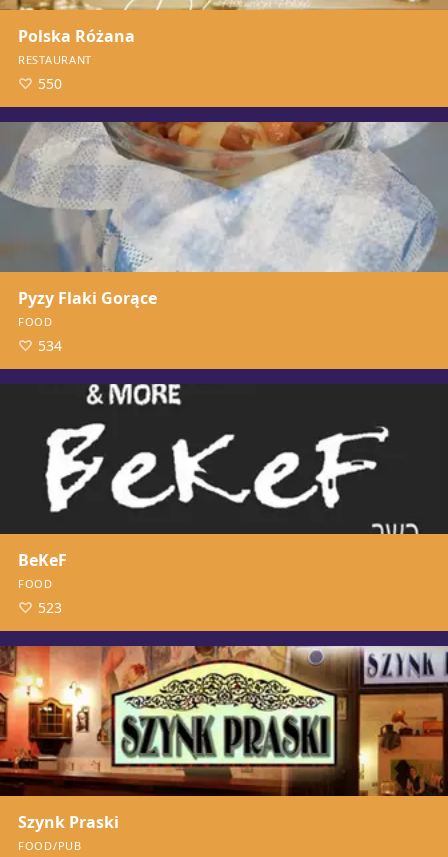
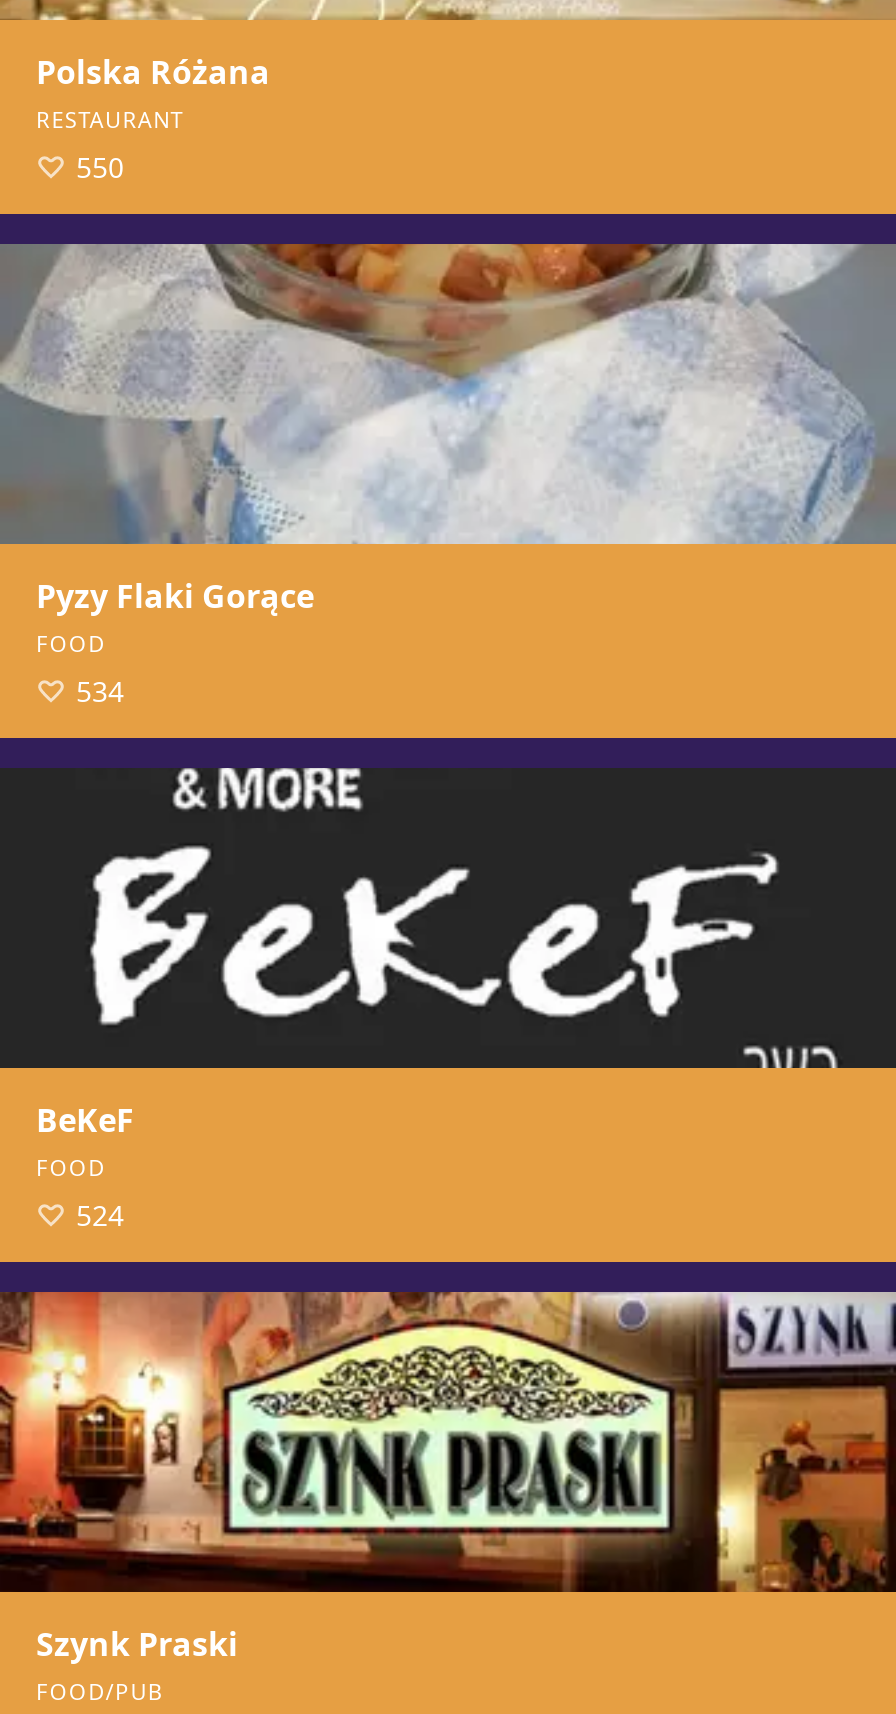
[38,598,62,617] 523 -> [76,1196,124,1234] 524

